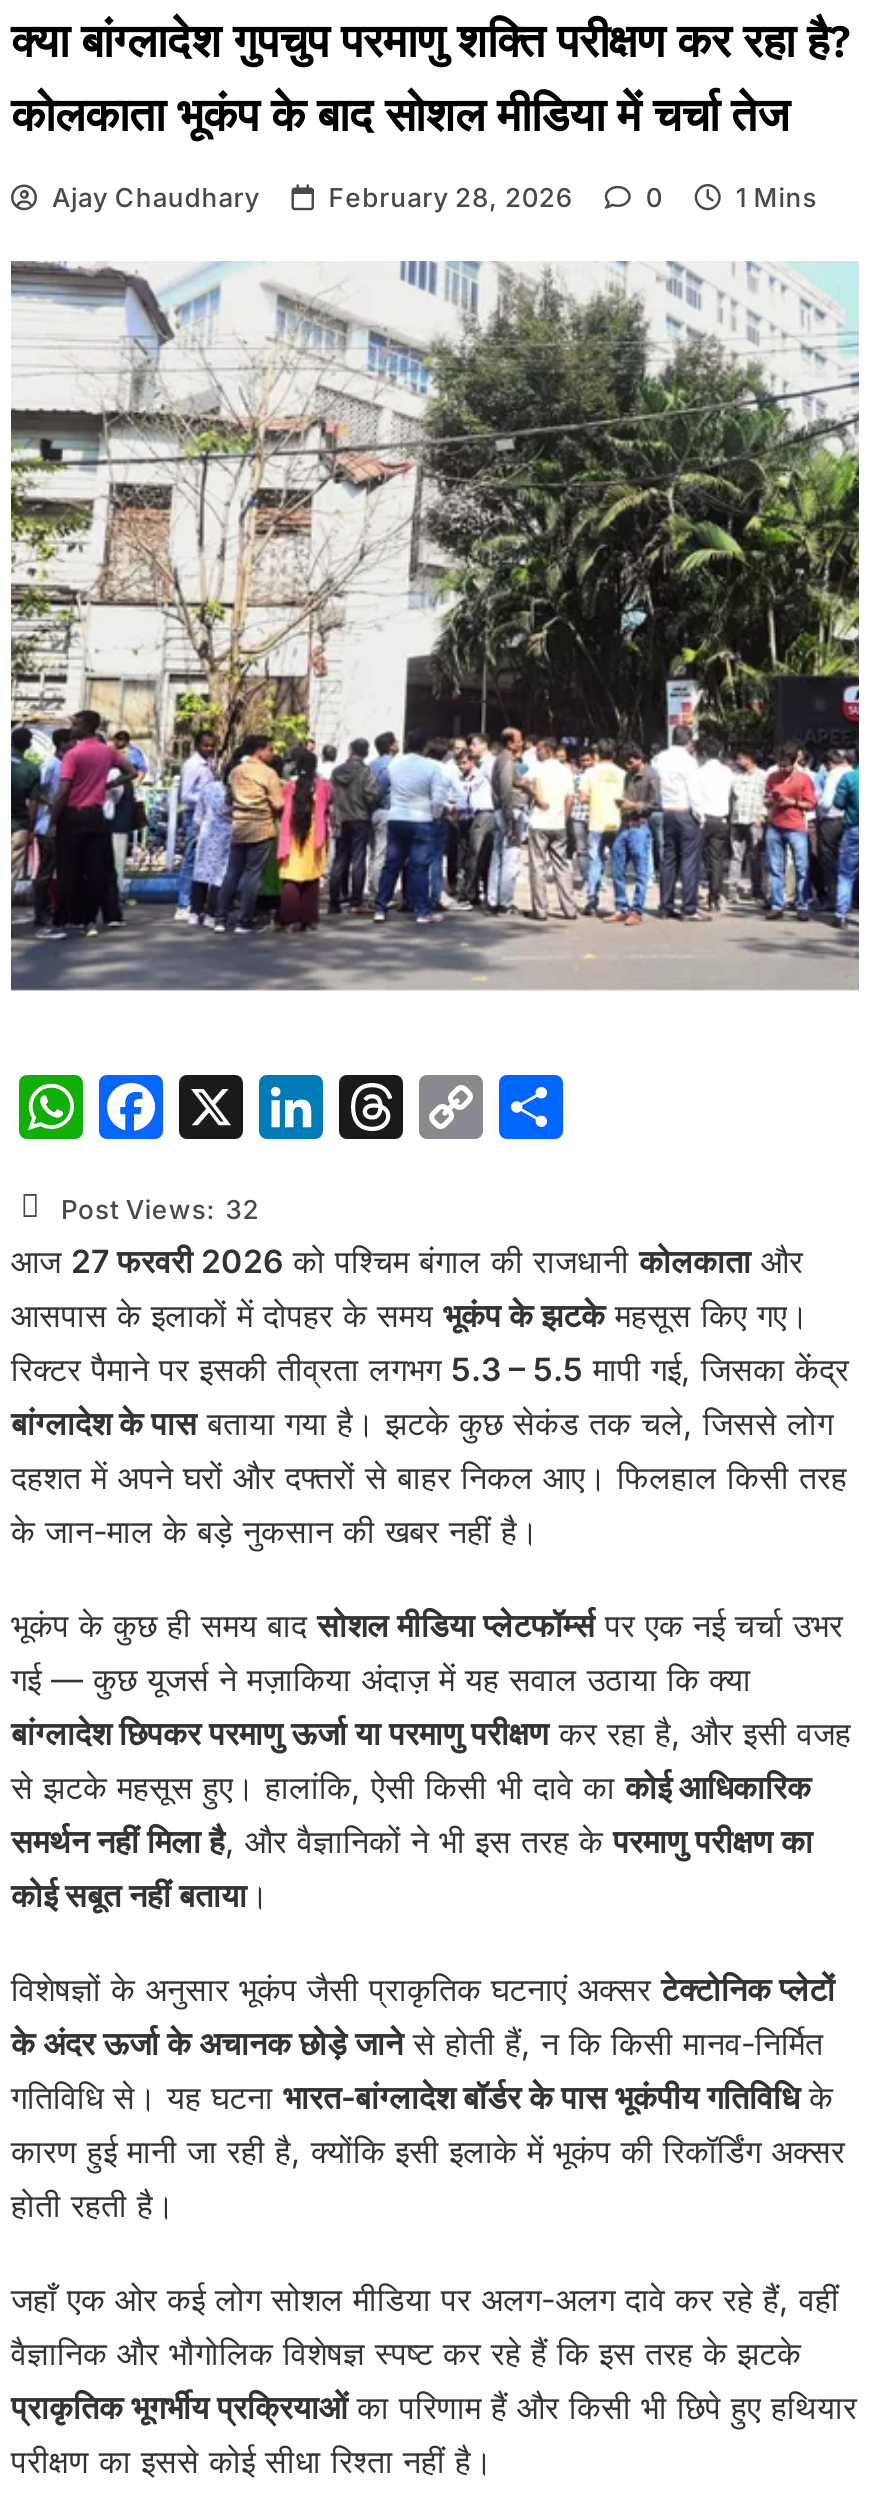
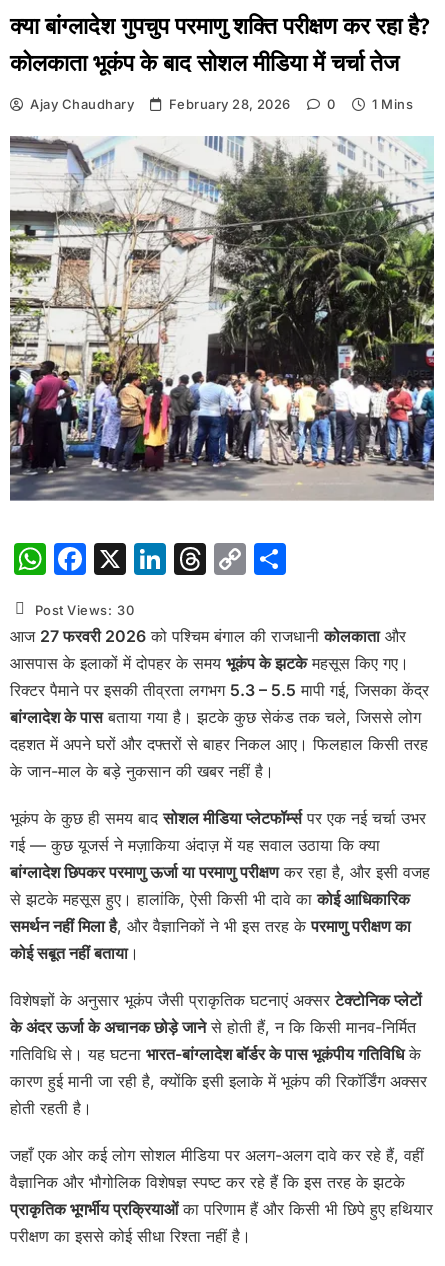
[61,1192,259,1224] Post Views: 32 -> [35,602,134,618] Post Views: 30

